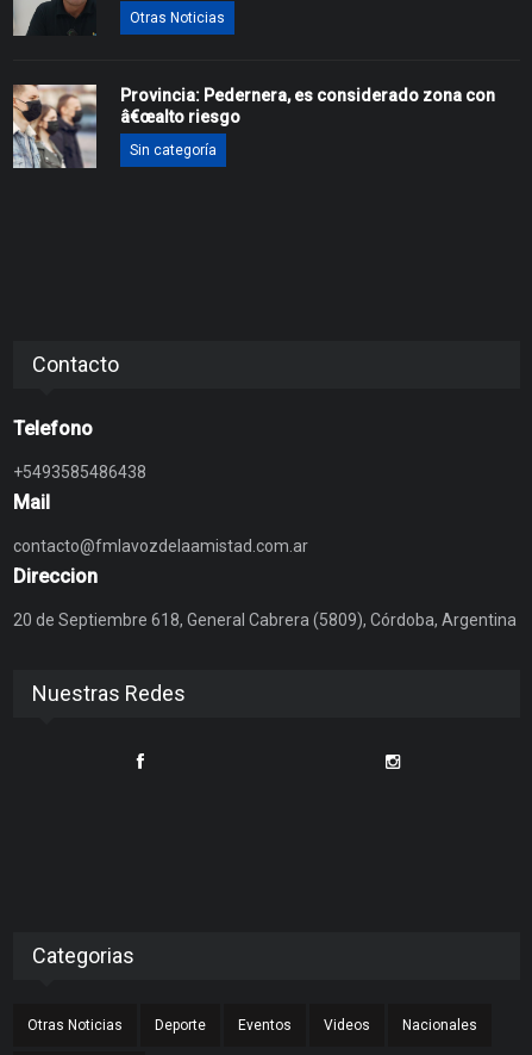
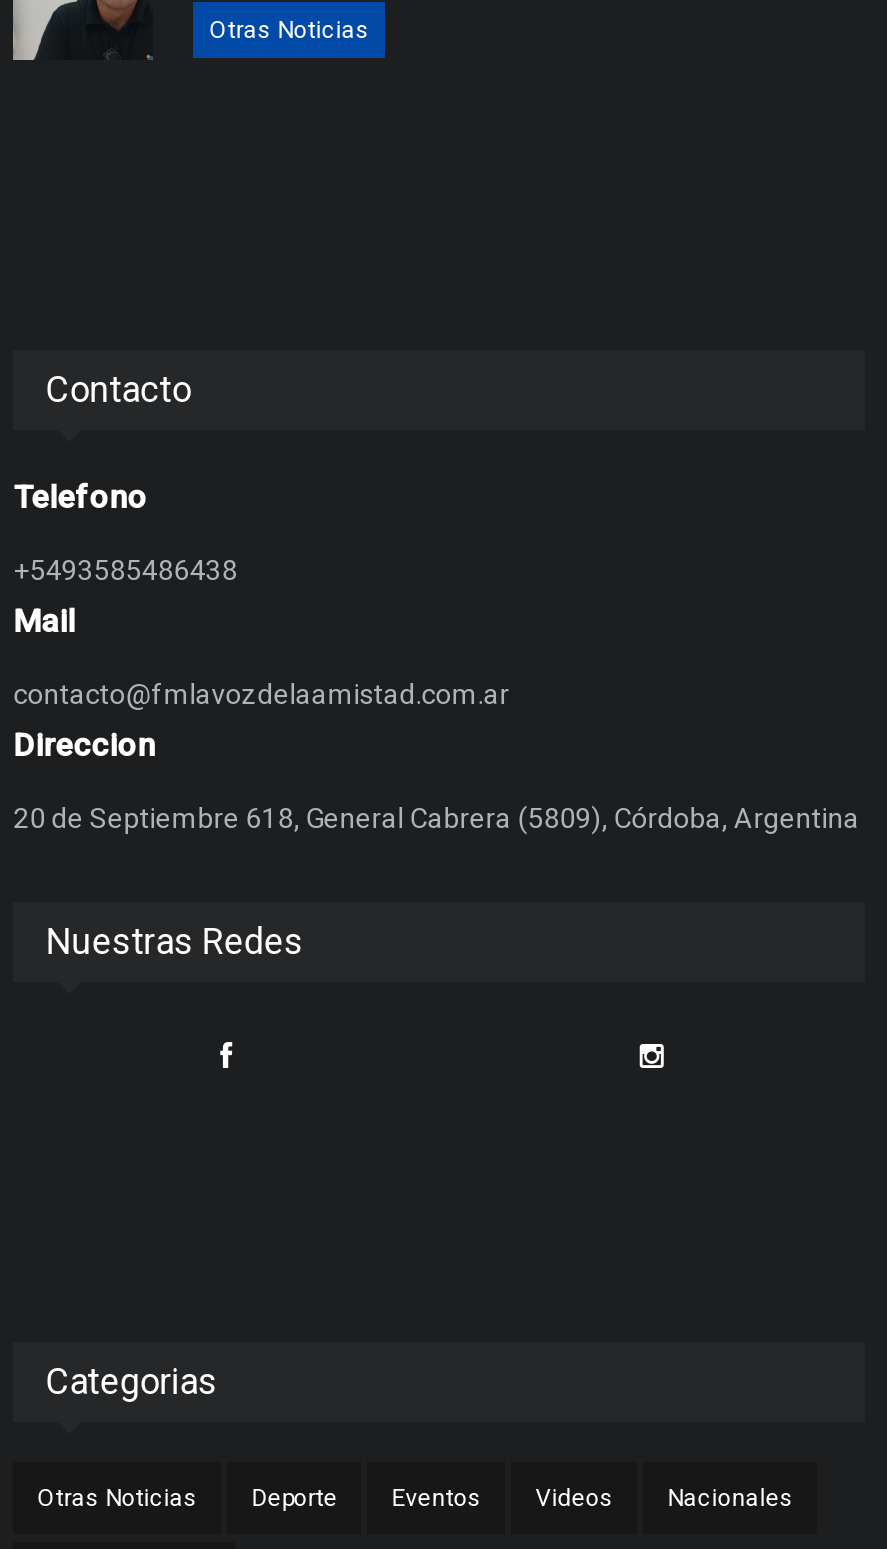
[12,83,495,169] [image] | Provincia: Pedernera, es considerado zona con | â€œalto riesgo | Sin categoría -> none

